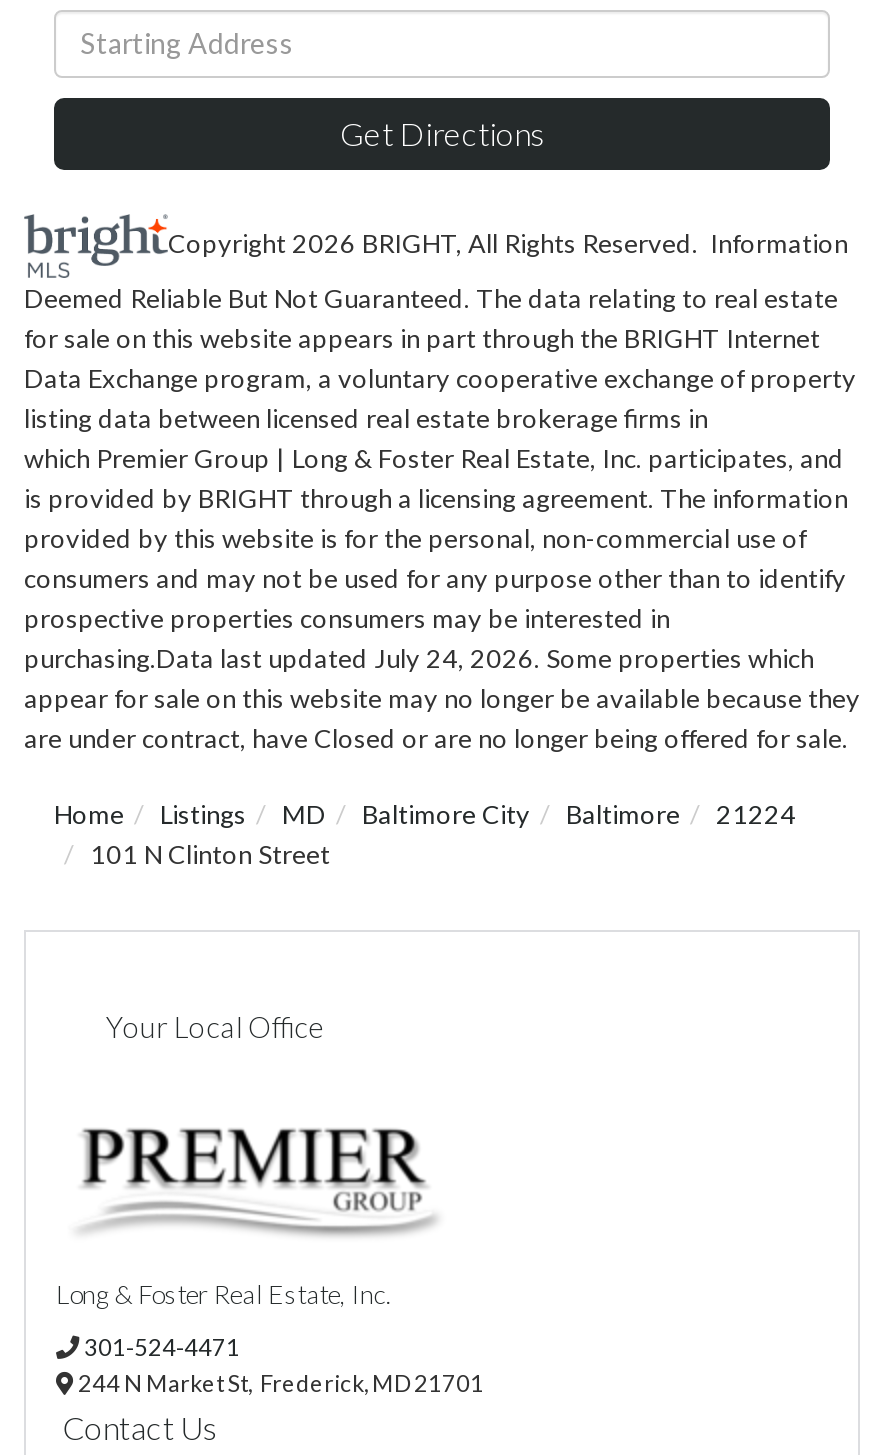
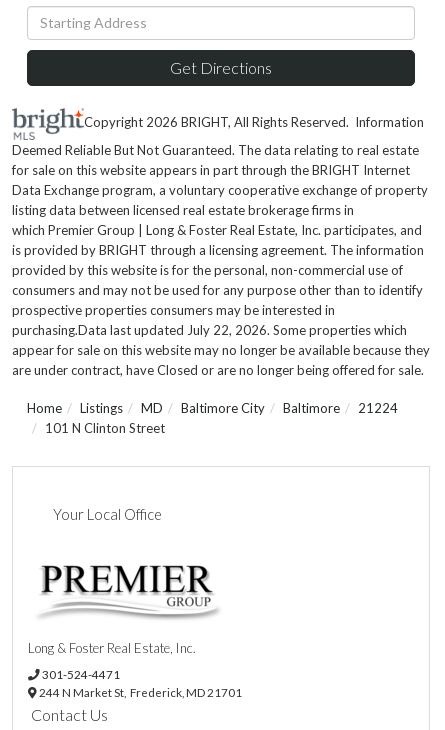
[24,641,814,673] purchasing.Data last updated July 24, 2026. Some properties which -> [12,322,407,338] purchasing.Data last updated July 22, 2026. Some properties which

